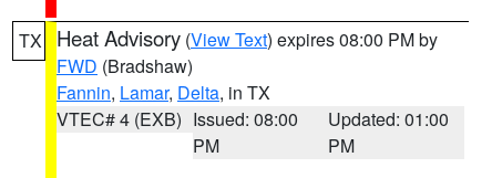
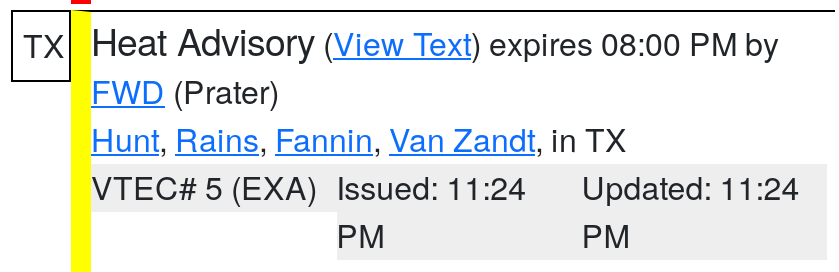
[57,53,298,132] FWD (Bradshaw) | Fannin, Lamar, Delta, in TX | VTEC# 4 (EXB) Issued: 08:00 -> [91,68,627,210] FWD (Prater) | Hunt, Rains, Fannin, Van Zandt, in TX | VTEC# 5 (EXA) Issued: 11:24
[328,106,449,132] Updated: 01:00 -> [581,164,799,210] Updated: 11:24

